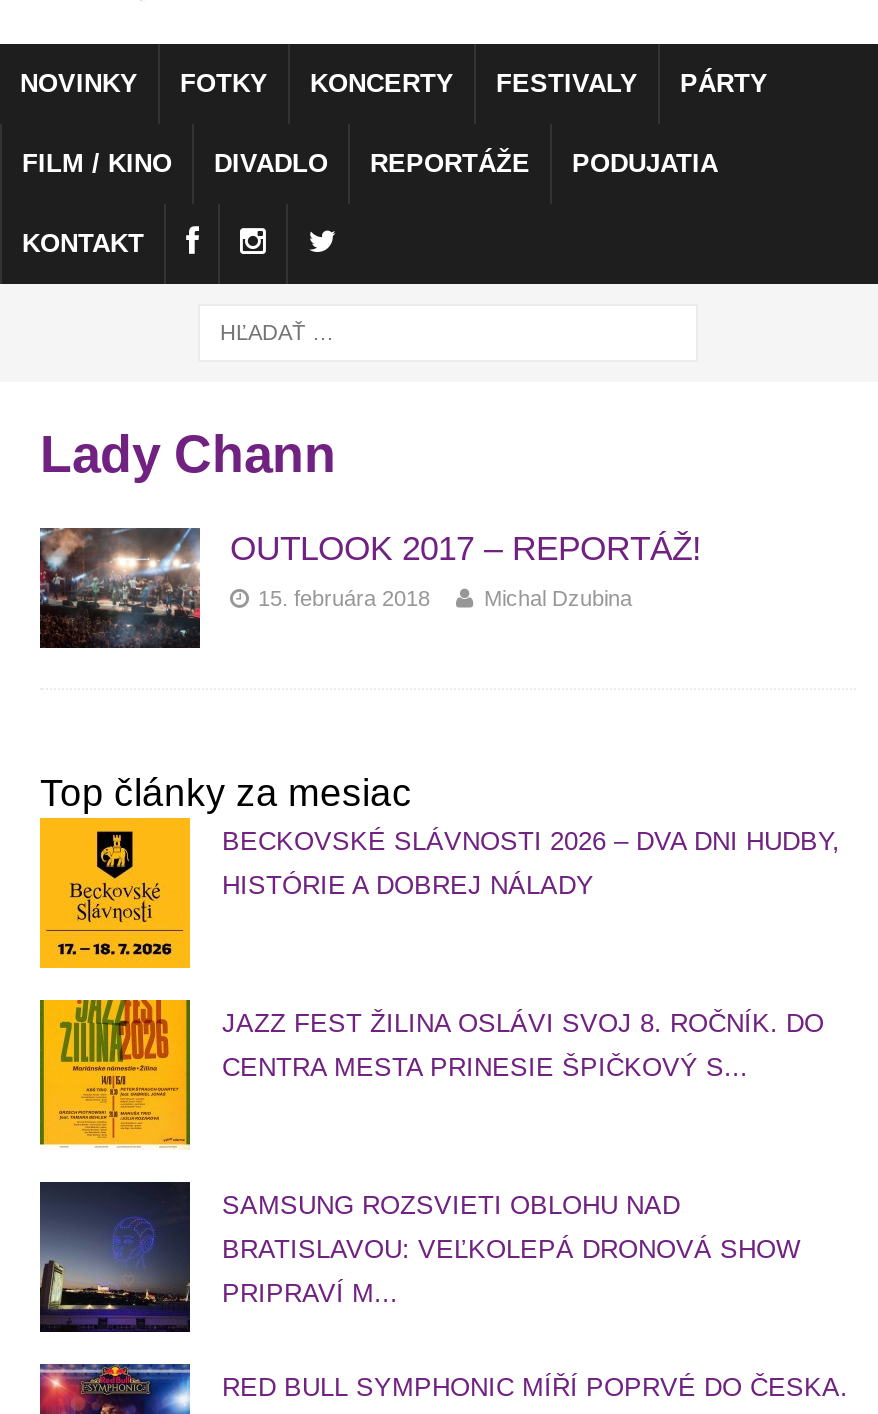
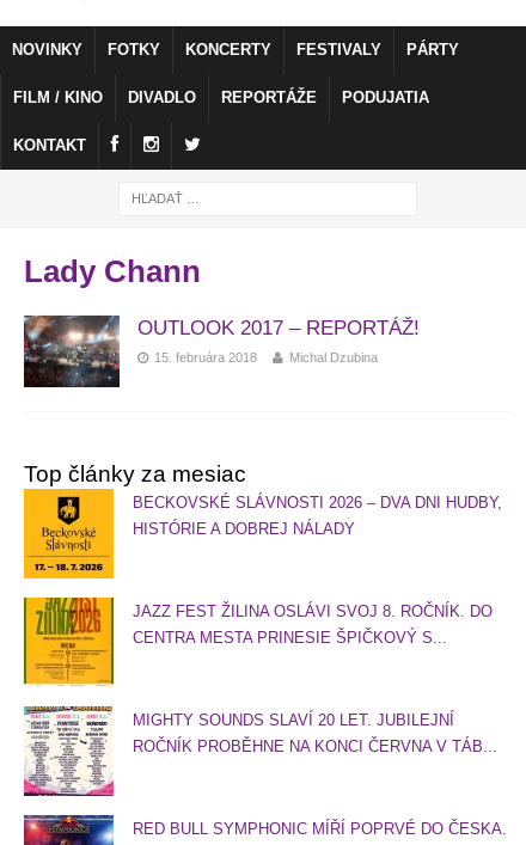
[38,1180,800,1334] [image] | SAMSUNG ROZSVIETI OBLOHU NAD | BRATISLAVOU: VEĽKOLEPÁ DRONOVÁ SHOW | PRIPRAVÍ M... -> [23,705,497,797] [image] | MIGHTY SOUNDS SLAVÍ 20 LET. JUBILEJNÍ | ROČNÍK PROBĚHNE NA KONCI ČERVNA V TÁB...

